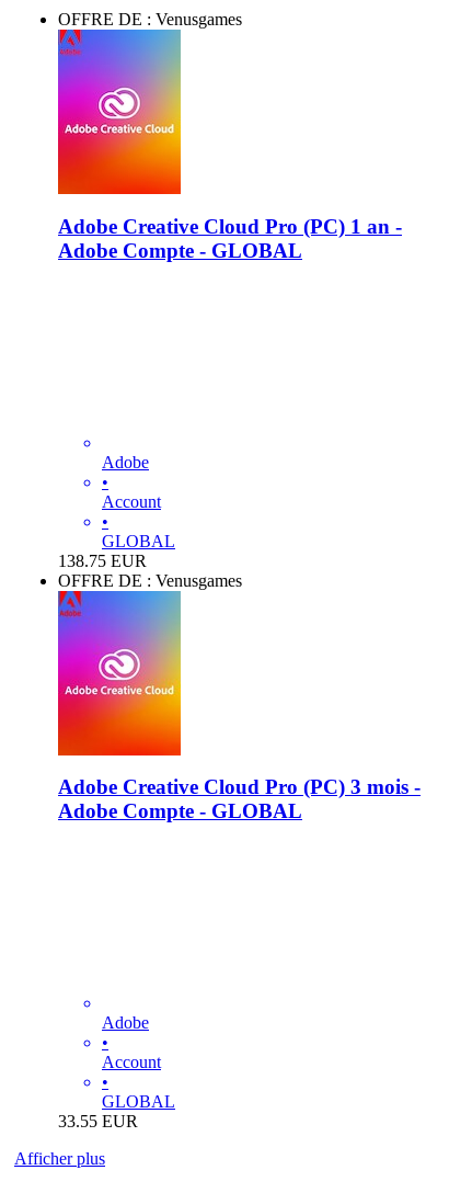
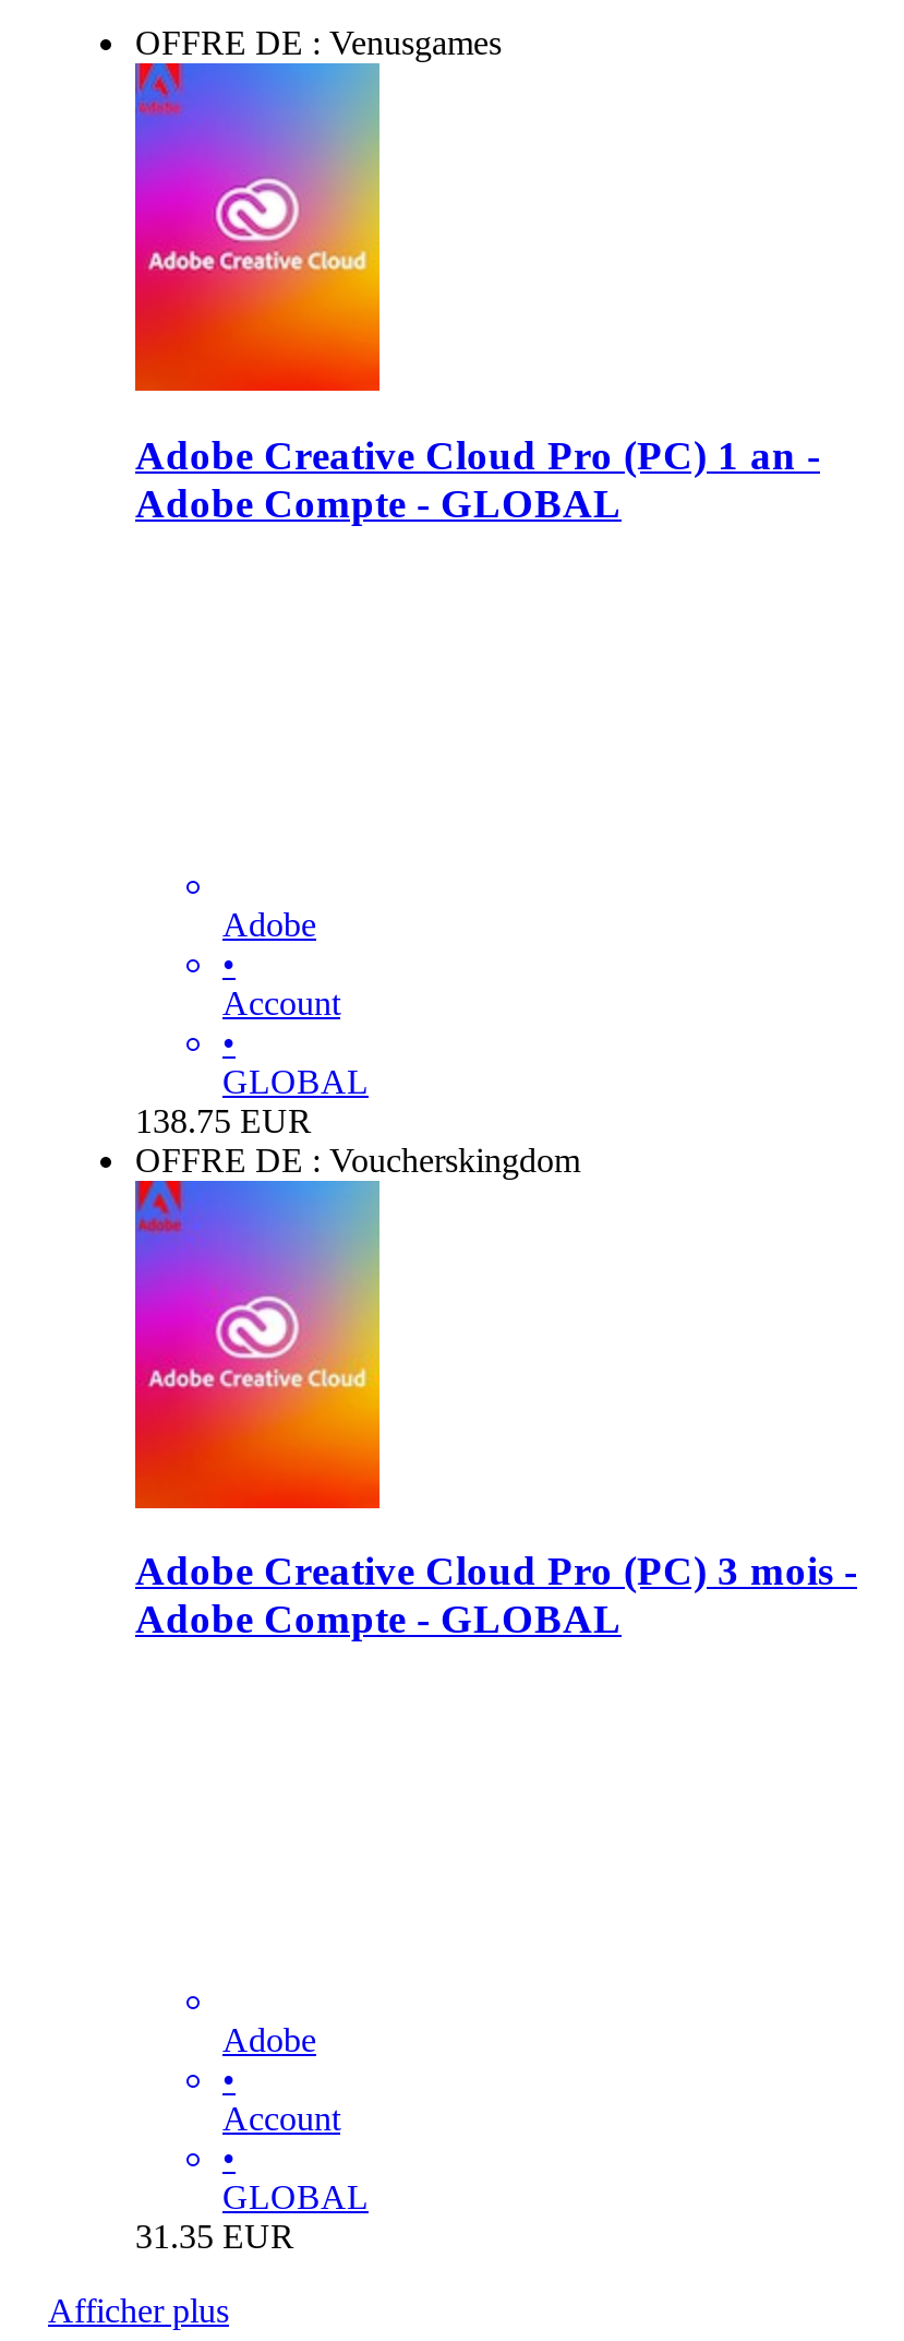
[58,571,242,589] OFFRE DE : Venusgames -> [135,1141,580,1178] OFFRE DE : Voucherskingdom
[58,1112,138,1130] 33.55 EUR -> [135,2218,294,2255] 31.35 EUR

